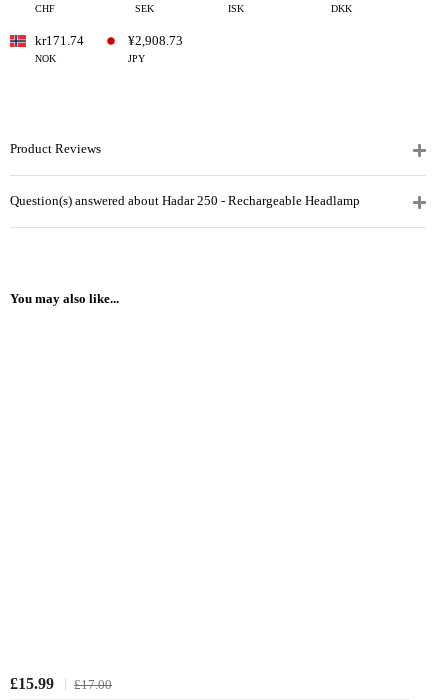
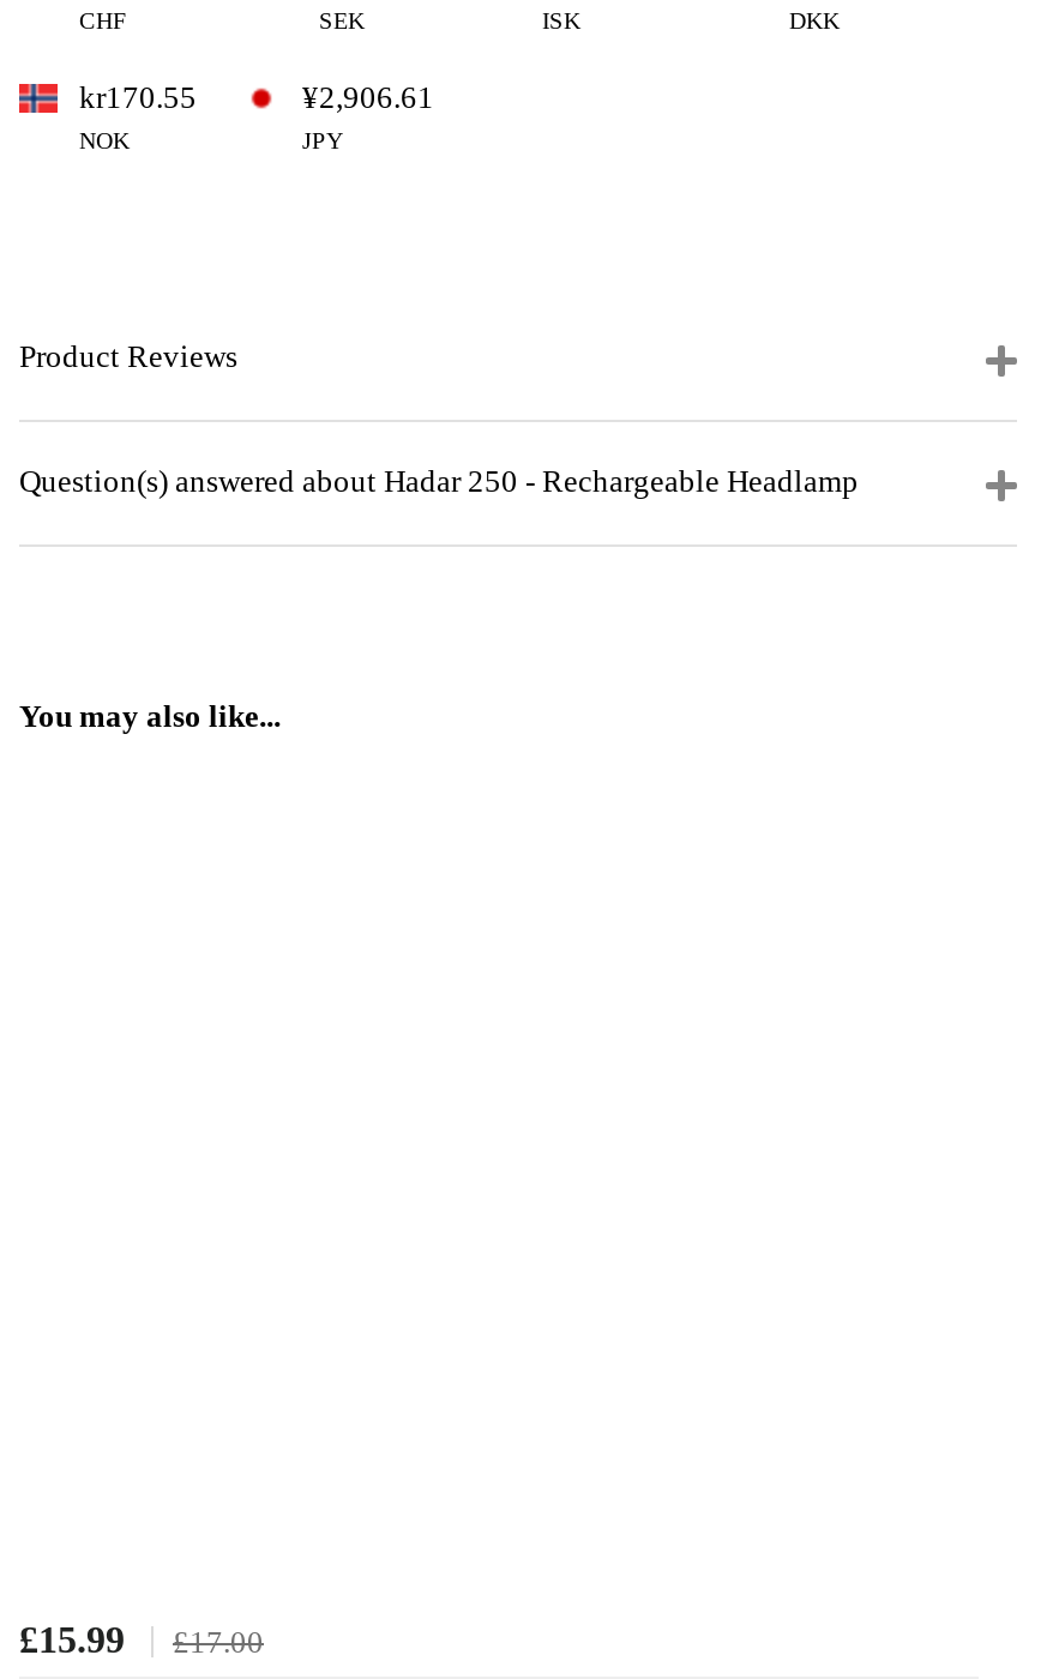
[35,34,84,48] kr171.74 -> [79,82,197,116] kr170.55
[128,34,183,48] ¥2,908.73 -> [302,82,434,116] ¥2,906.61

